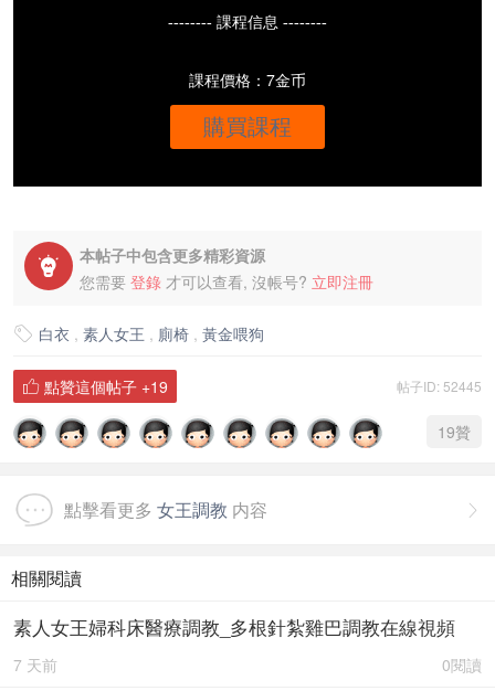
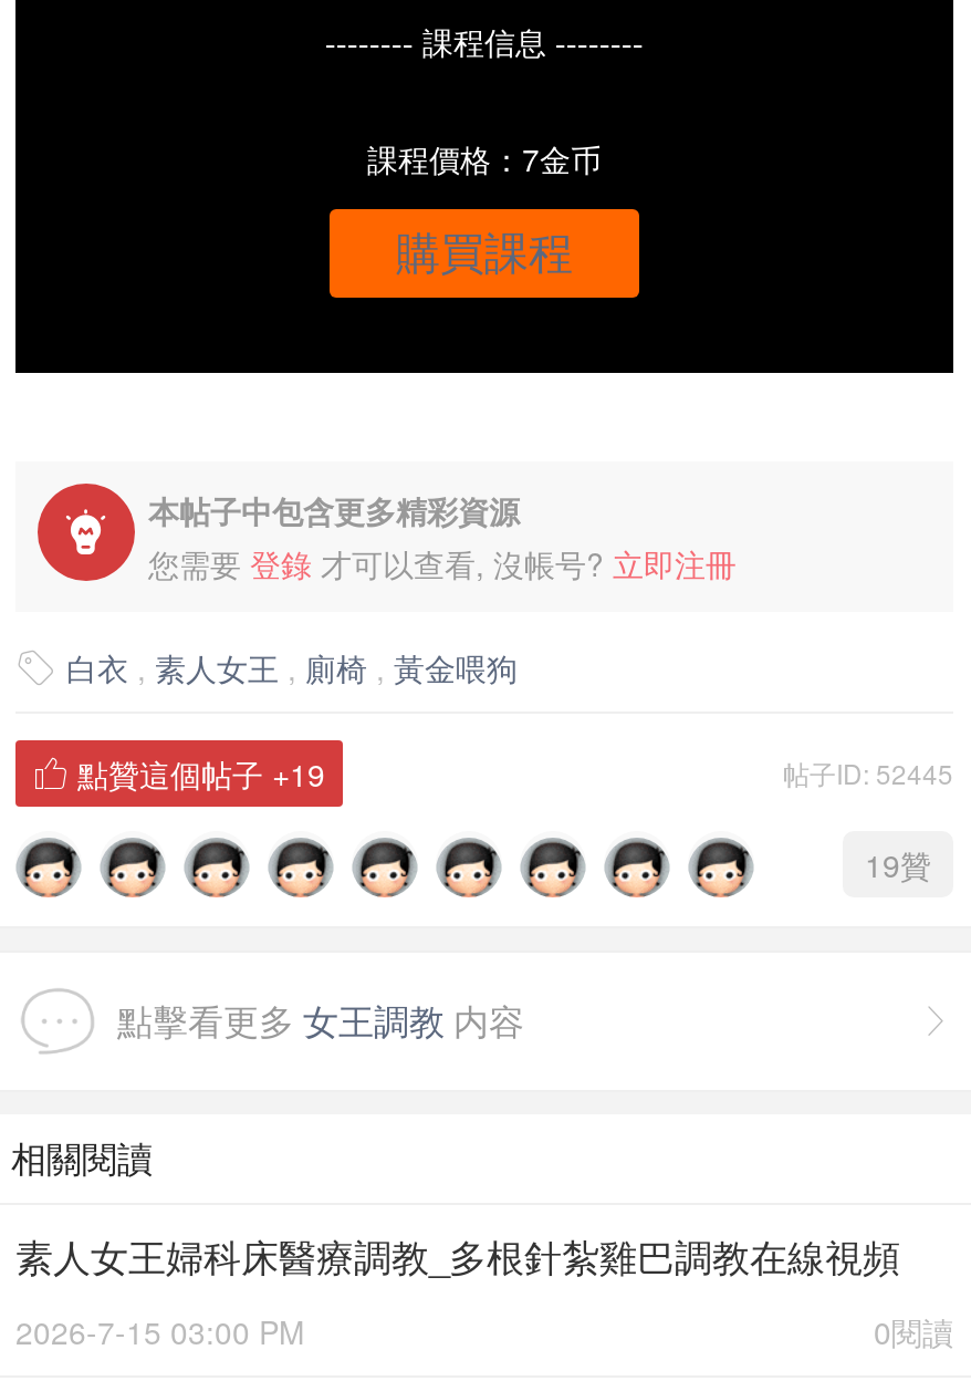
[13,653,57,676] 7 天前 -> [15,1309,305,1353] 2026-7-15 03:00 PM

